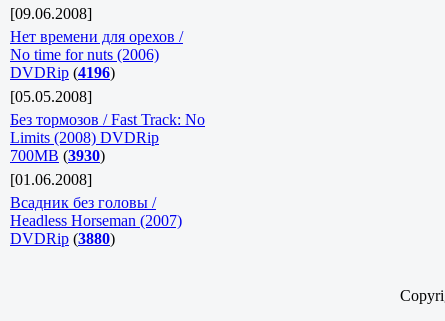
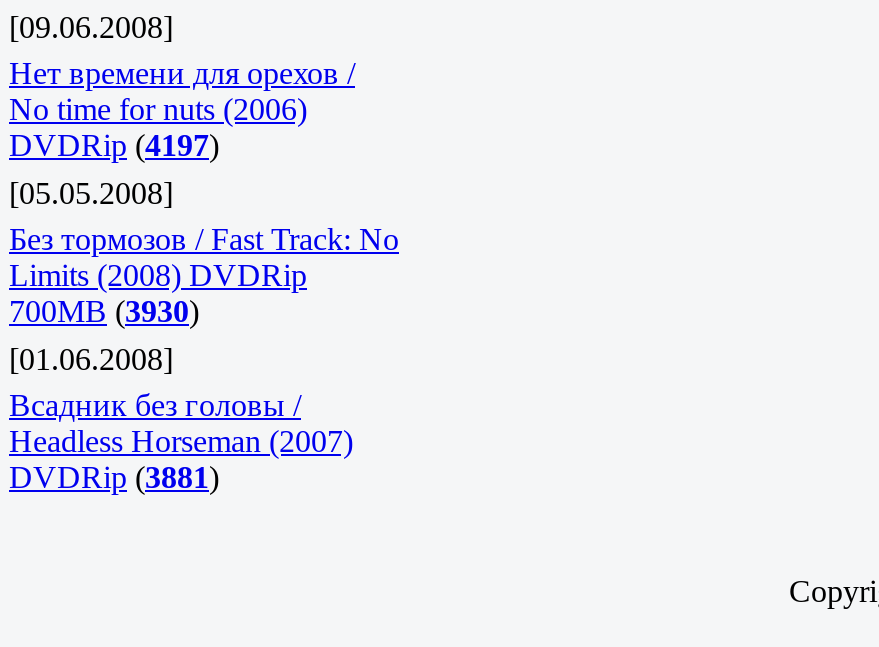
[10,64,115,81] DVDRip (4196) -> [9,128,219,162] DVDRip (4197)
[10,230,115,247] DVDRip (3880) -> [9,460,219,494] DVDRip (3881)

